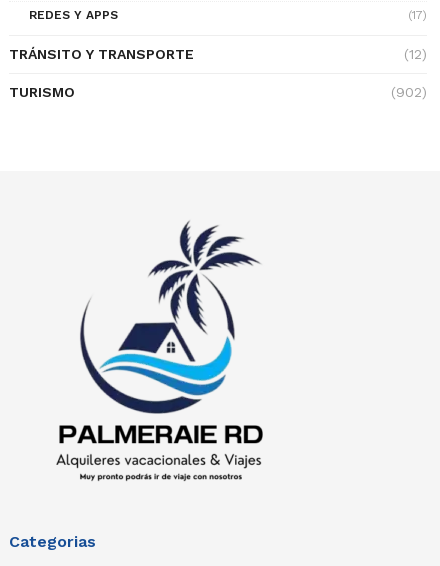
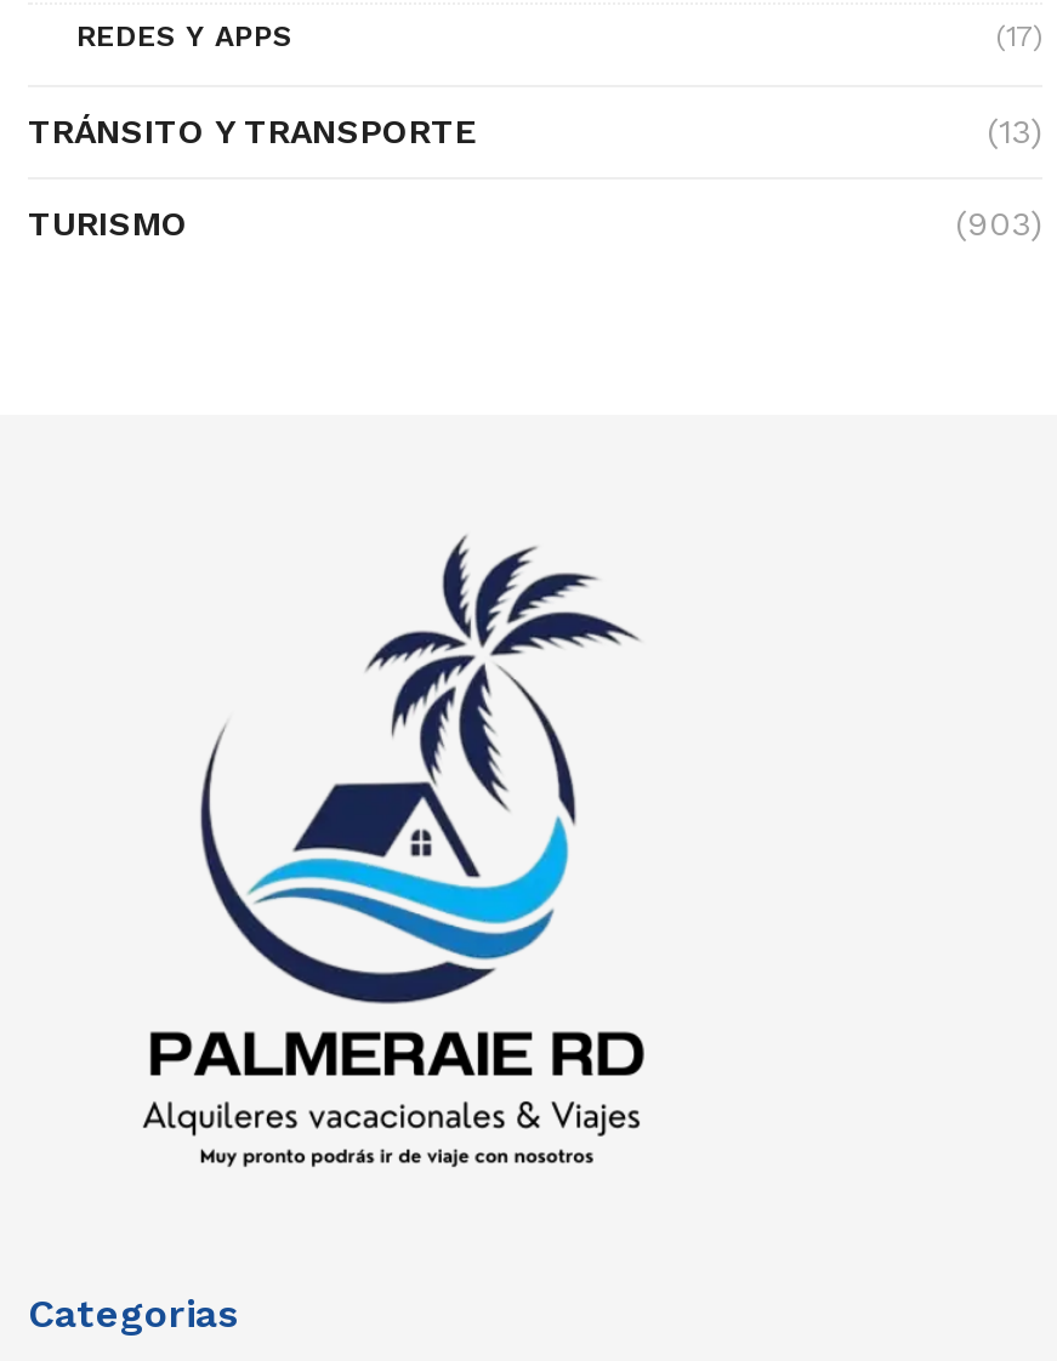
[404,46,427,62] (12) -> [987,111,1042,150] (13)
[391,84,427,100] (902) -> [955,203,1042,242] (903)

